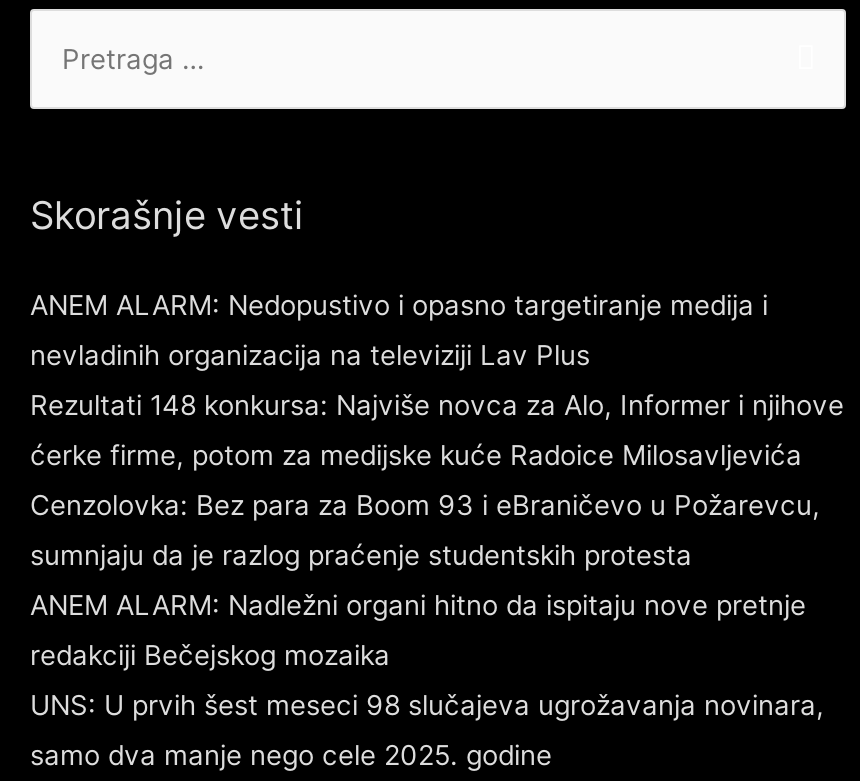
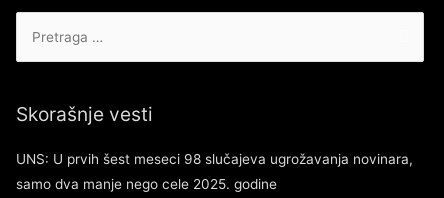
[30,288,844,670] ANEM ALARM: Nedopustivo i opasno targetiranje medija i | nevladinih organizacija na televiziji Lav Plus | Rezultati 148 konkursa: Najviše novca za Alo, Informer i njihove | ćerke firme, potom za medijske kuće Radoice Milosavljevića | Cenzolovka: Bez para za Boom 93 i eBraničevo u Požarevcu, | sumnjaju da je razlog praćenje studentskih protesta | ANEM ALARM: Nadležni organi hitno da ispitaju nove pretnje | redakciji Bečejskog mozaika -> none

